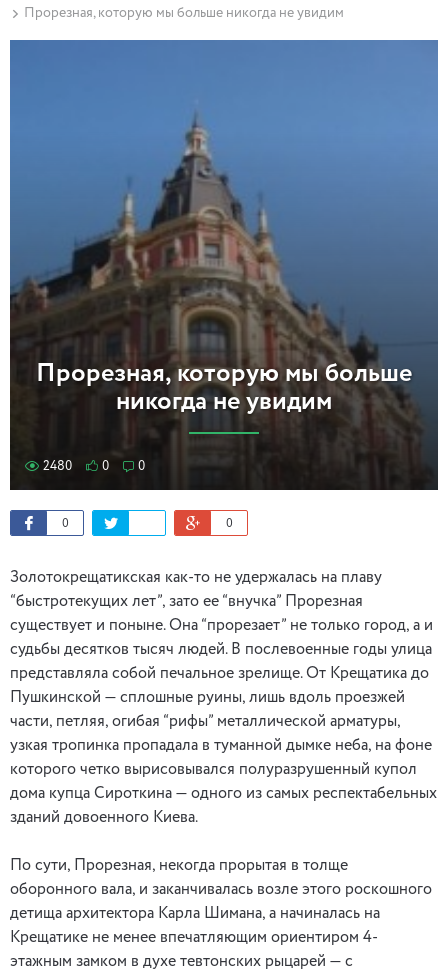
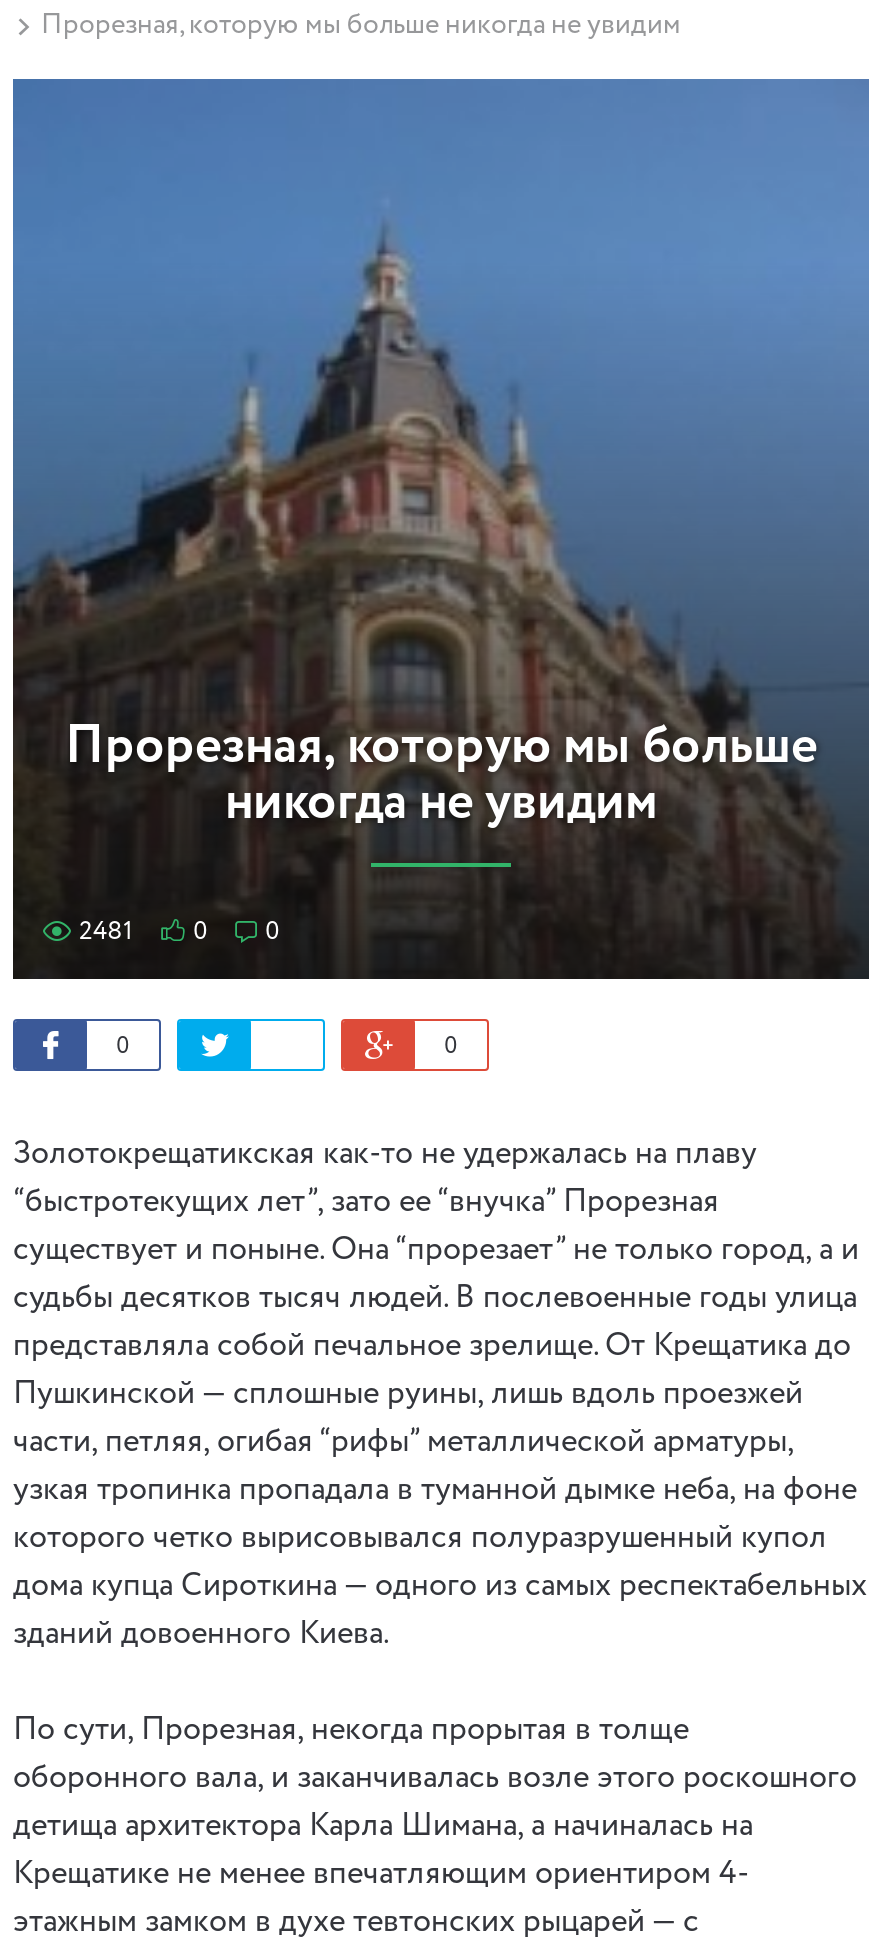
[43,460,72,473] 2480 -> [79,919,133,945] 2481

